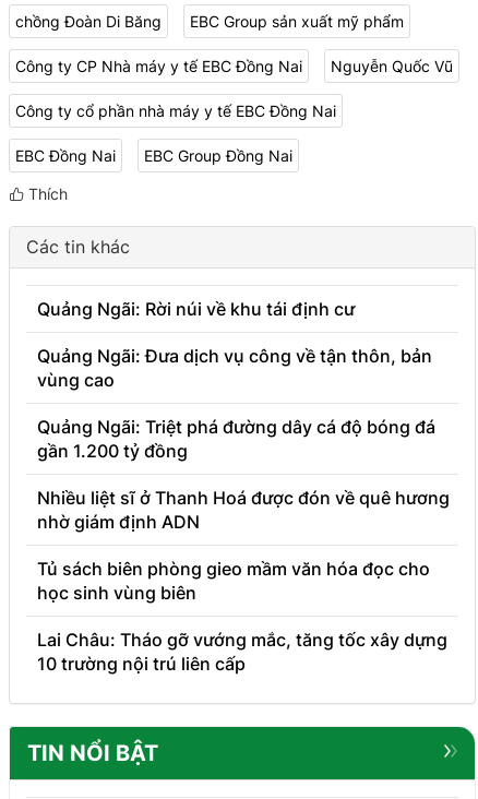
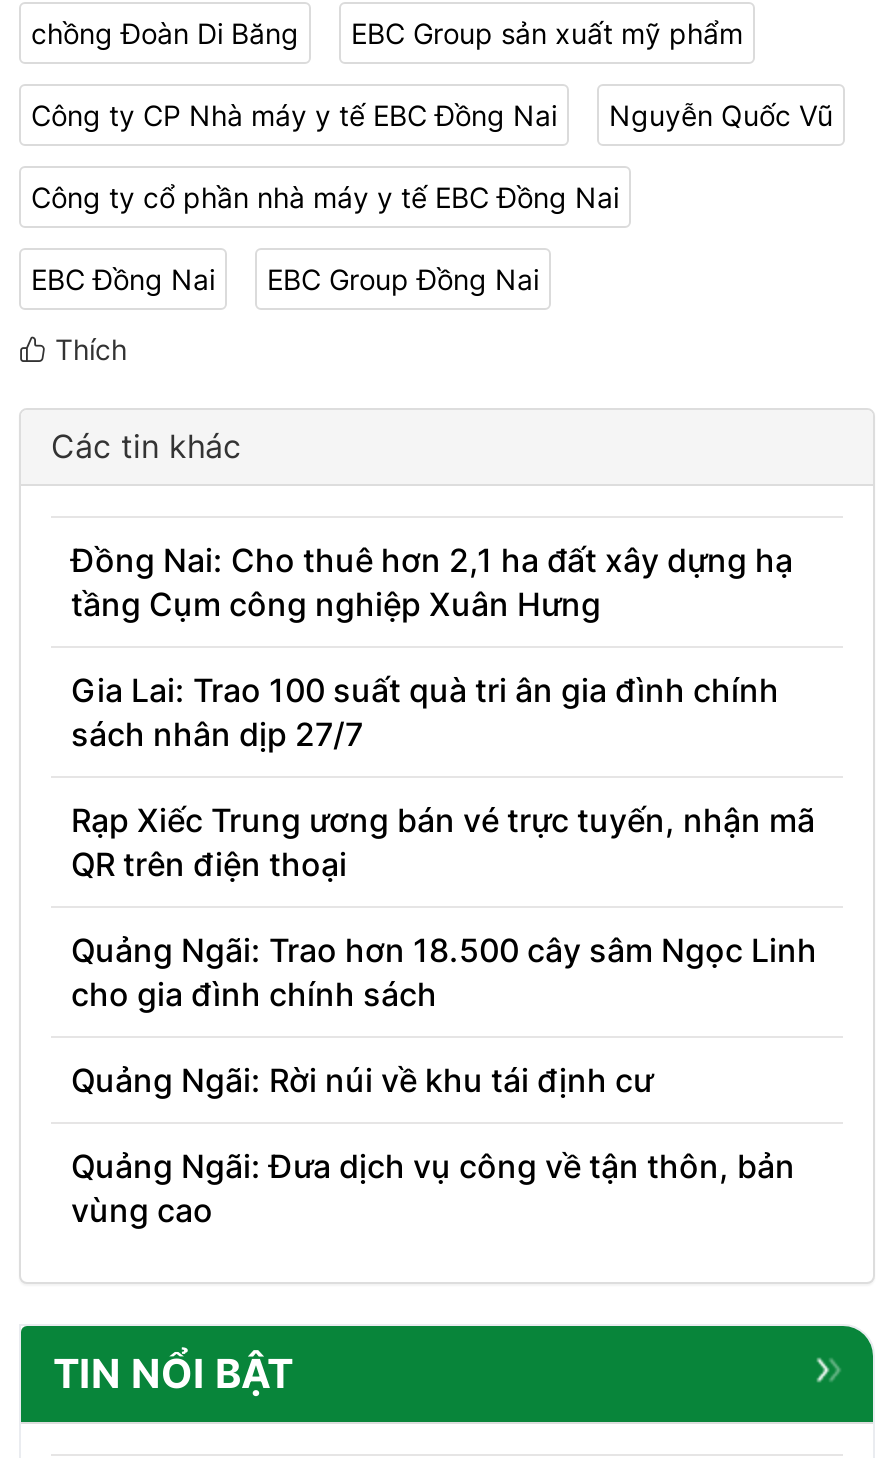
none -> [71,541,817,1015] Đồng Nai: Cho thuê hơn 2,1 ha đất xây dựng hạ | tầng Cụm công nghiệp Xuân Hưng | Gia Lai: Trao 100 suất quà tri ân gia đình chính | sách nhân dịp 27/7 | Rạp Xiếc Trung ương bán vé trực tuyến, nhận mã | QR trên điện thoại | Quảng Ngãi: Trao hơn 18.500 cây sâm Ngọc Linh | cho gia đình chính sách
moved [37,299,432,391] -> [71,1061,795,1231]: Quảng Ngãi: Rời núi về khu tái định cư | Quảng Ngãi: Đưa dịch vụ công về tận thôn, bản | vùng cao
[37,416,450,675] Quảng Ngãi: Triệt phá đường dây cá độ bóng đá | gần 1.200 tỷ đồng | Nhiều liệt sĩ ở Thanh Hoá được đón về quê hương | nhờ giám định ADN | Tủ sách biên phòng gieo mầm văn hóa đọc cho | học sinh vùng biên | Lai Châu: Tháo gỡ vướng mắc, tăng tốc xây dựng | 10 trường nội trú liên cấp -> none

